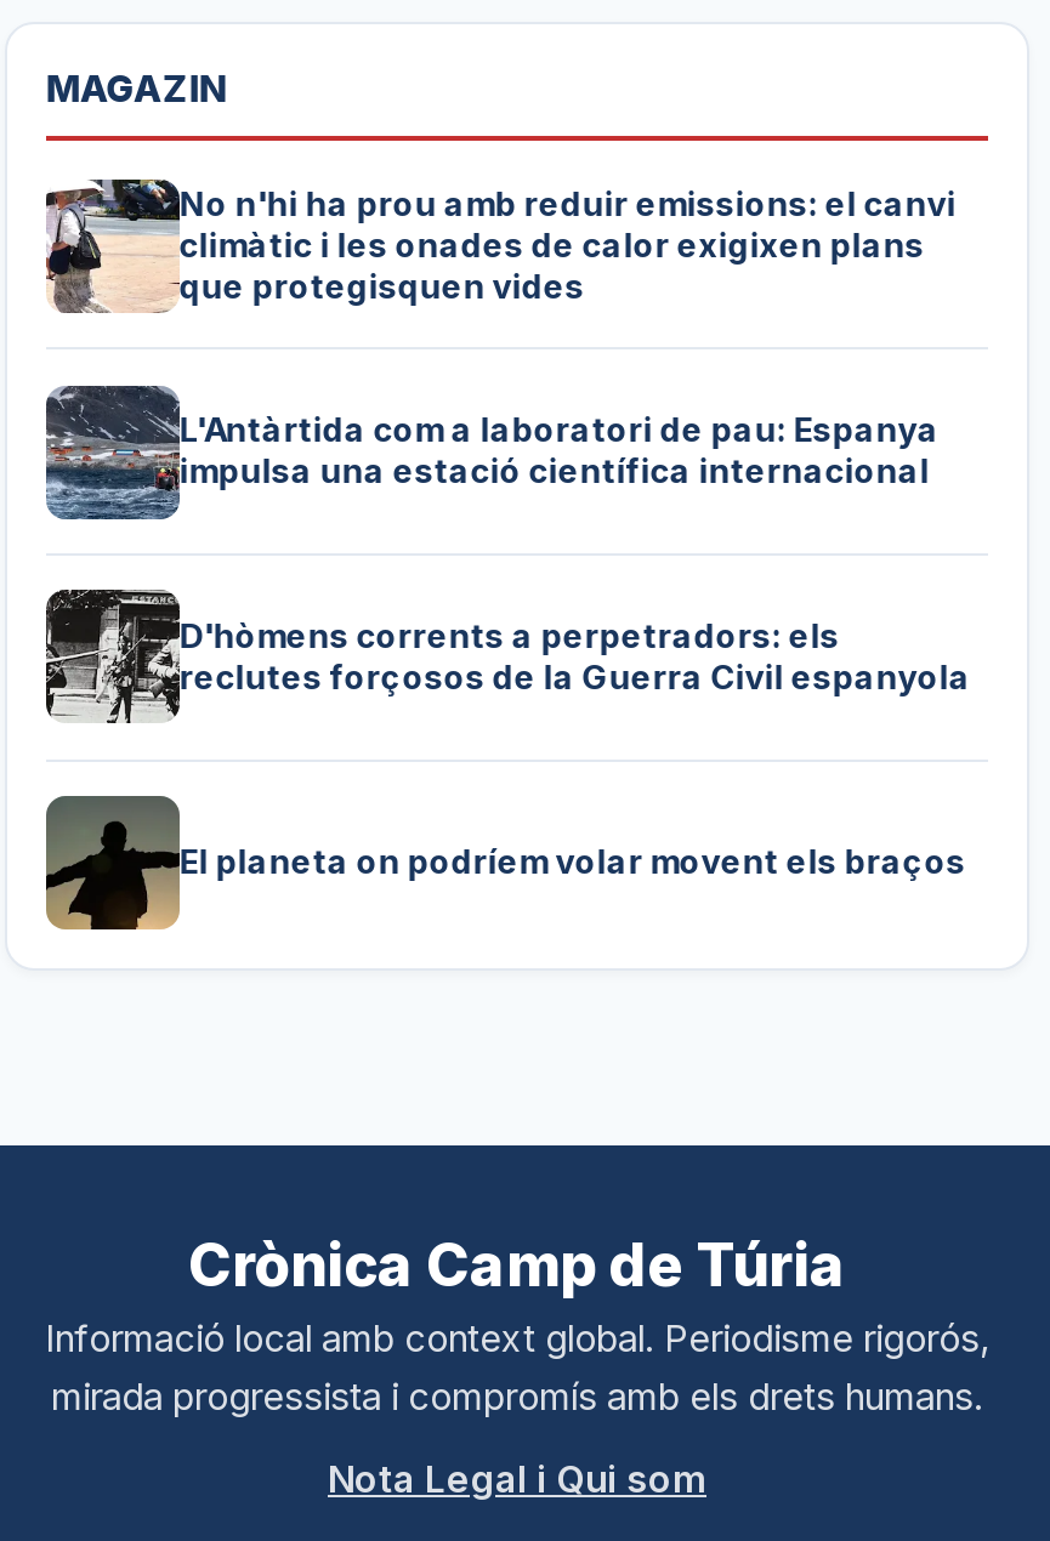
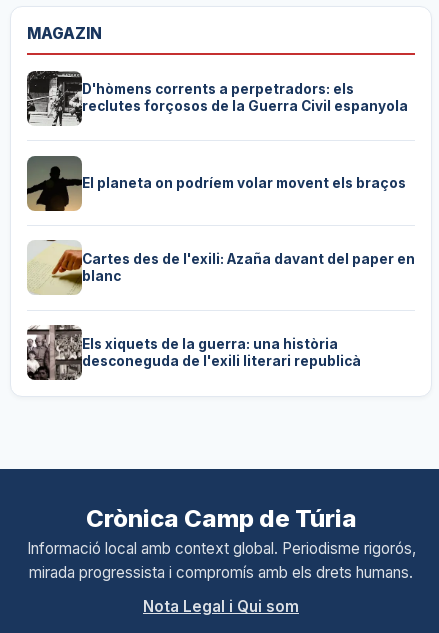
[46,177,956,313] [image] | No n'hi ha prou amb reduir emissions: el canvi | climàtic i les onades de calor exigixen plans | que protegisquen vides -> none
[46,386,939,519] [image] | L'Antàrtida com a laboratori de pau: Espanya | impulsa una estació científica internacional -> none
moved [41,587,971,881] -> [25,69,408,190]: [image] | D'hòmens corrents a perpetradors: els | reclutes forçosos de la Guerra Civil espanyola | El planeta on podríem volar movent els braços
none -> [26,325,361,381] [image] | Els xiquets de la guerra: una història | desconeguda de l'exili literari republicà
none -> [27,240,415,294] [image] | Cartes des de l'exili: Azaña davant del paper en | blanc

